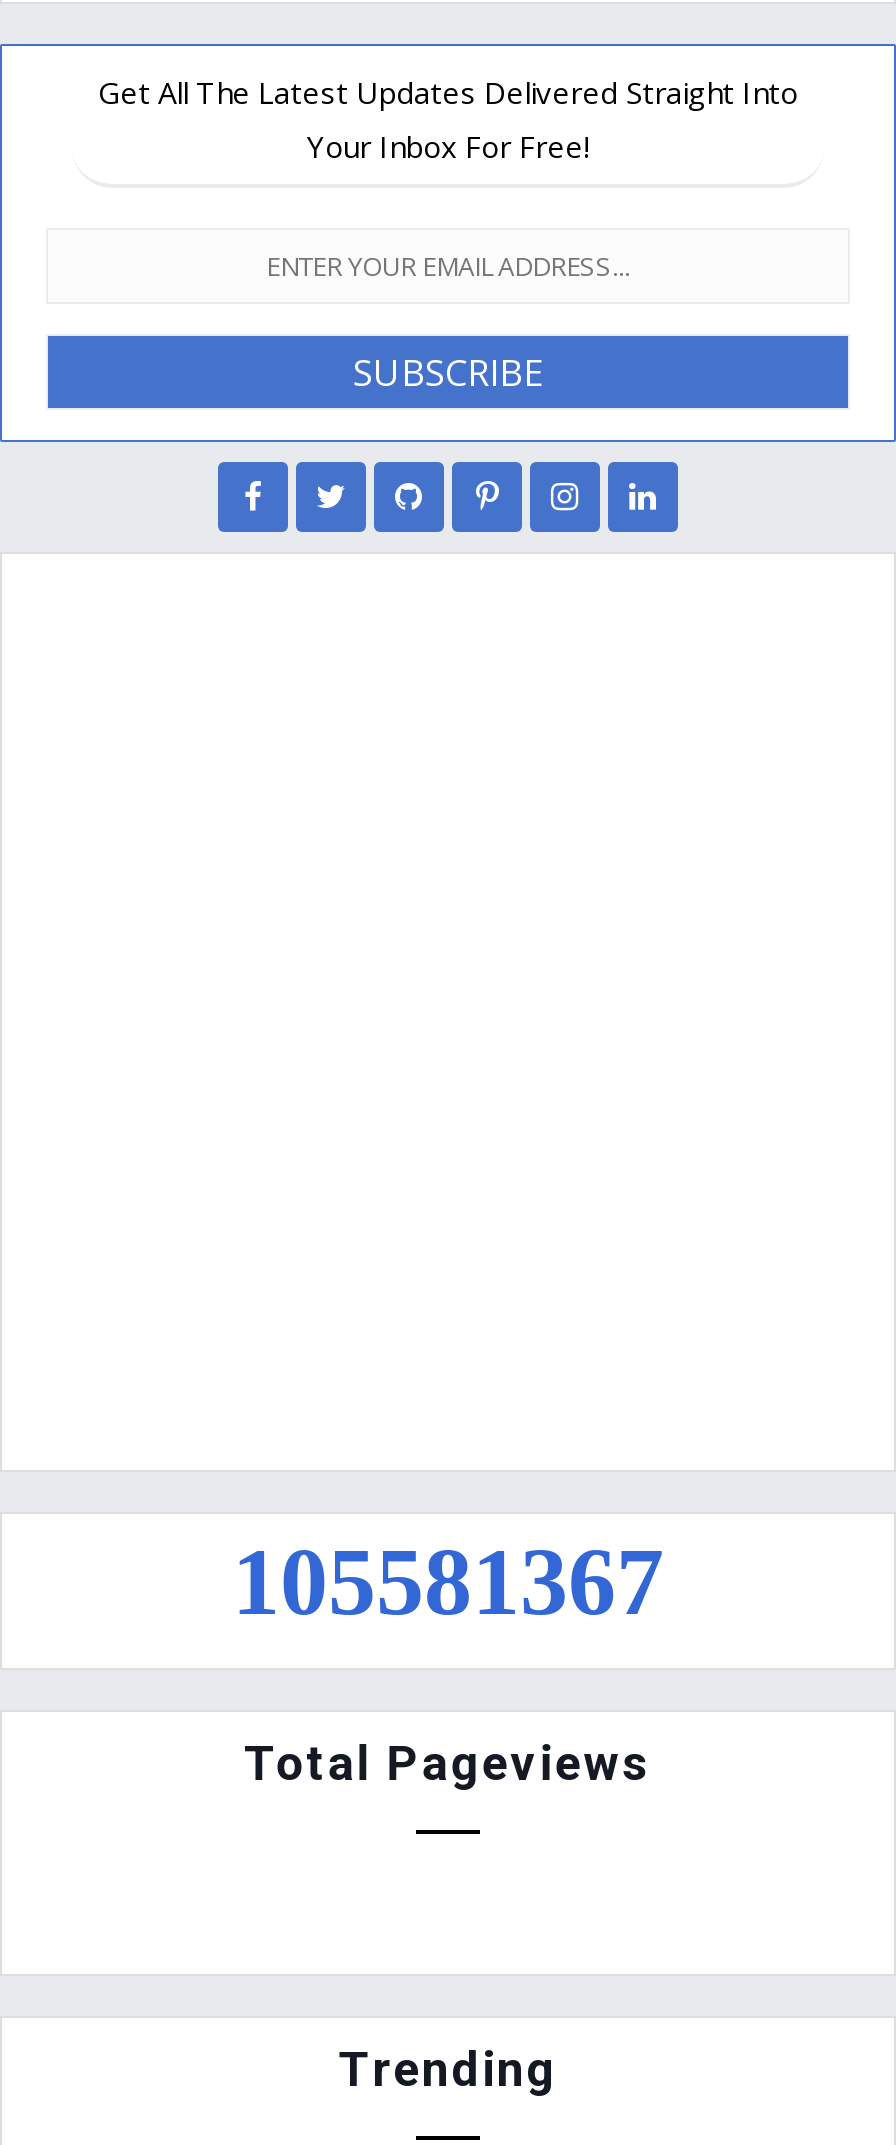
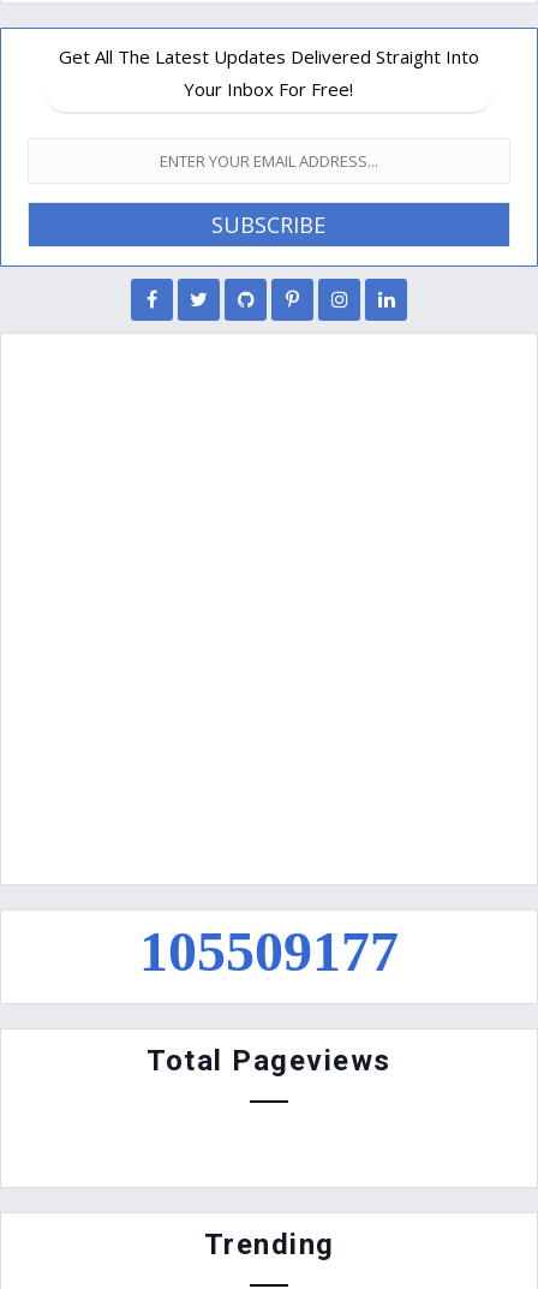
[232,1527,664,1633] 1 05581 367 -> [139,919,399,982] 1 05509 177

